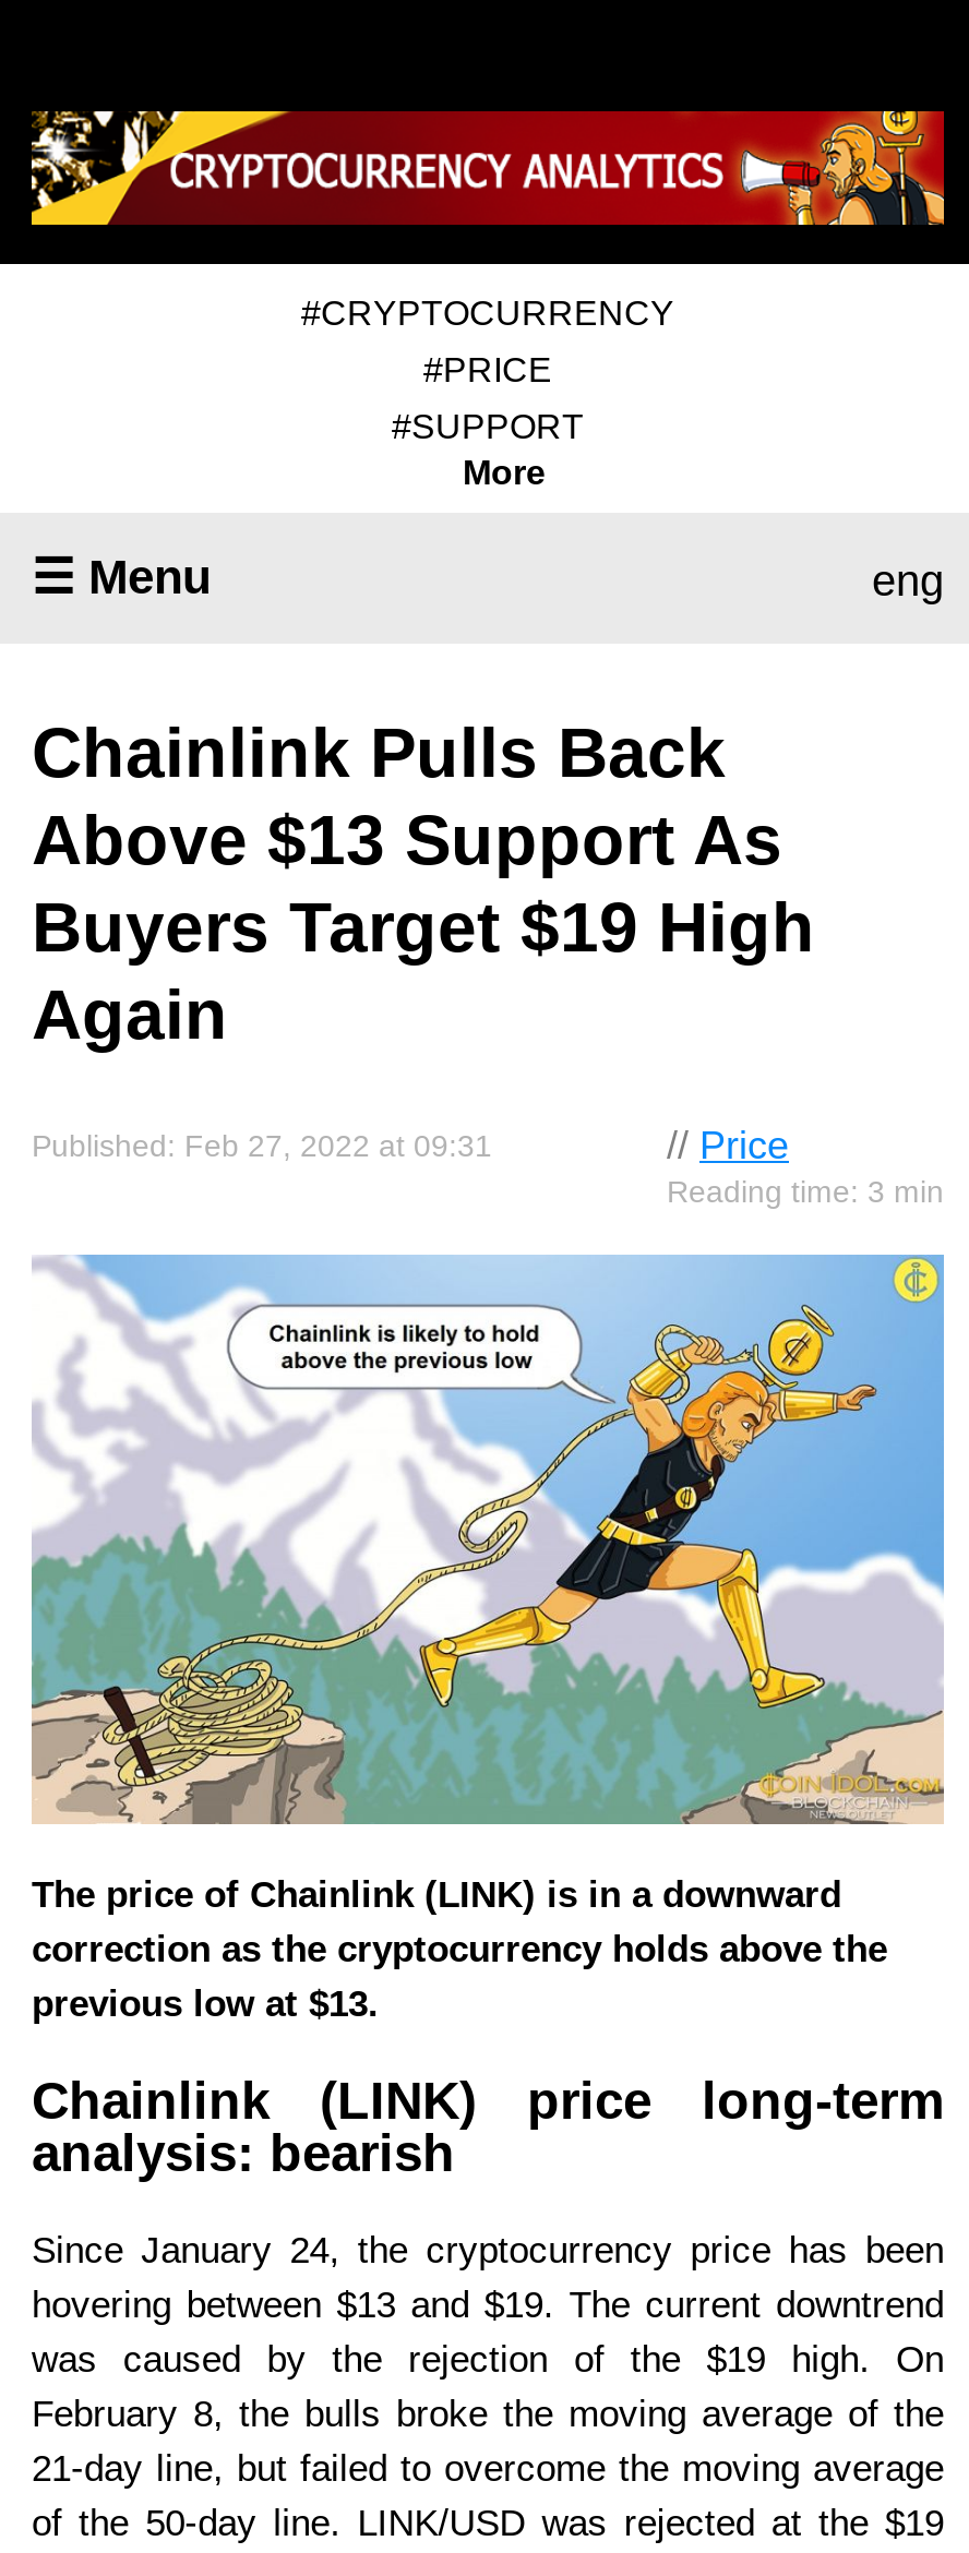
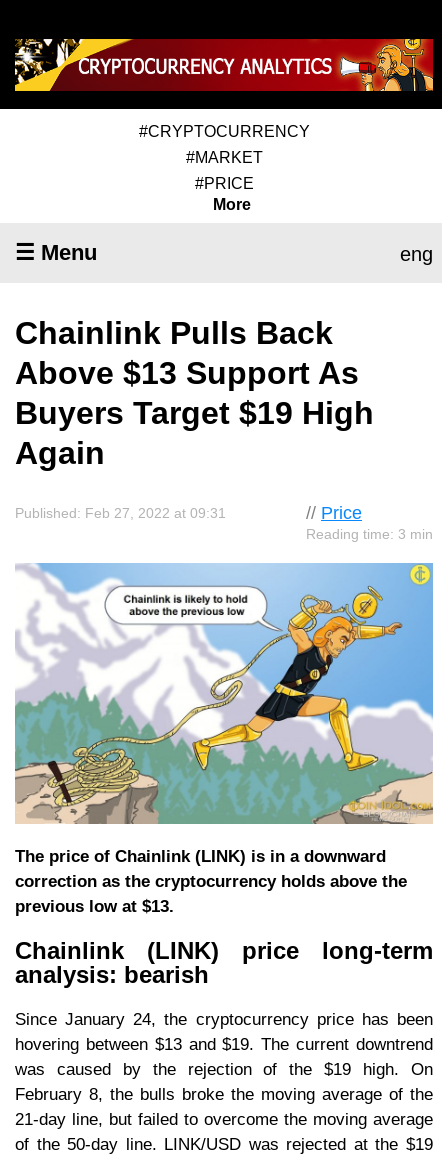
none -> [185,149,262,166] #MARKET
moved [423,351,552,388] -> [194,175,253,192]: #PRICE
[392,407,584,444] #SUPPORT -> none

